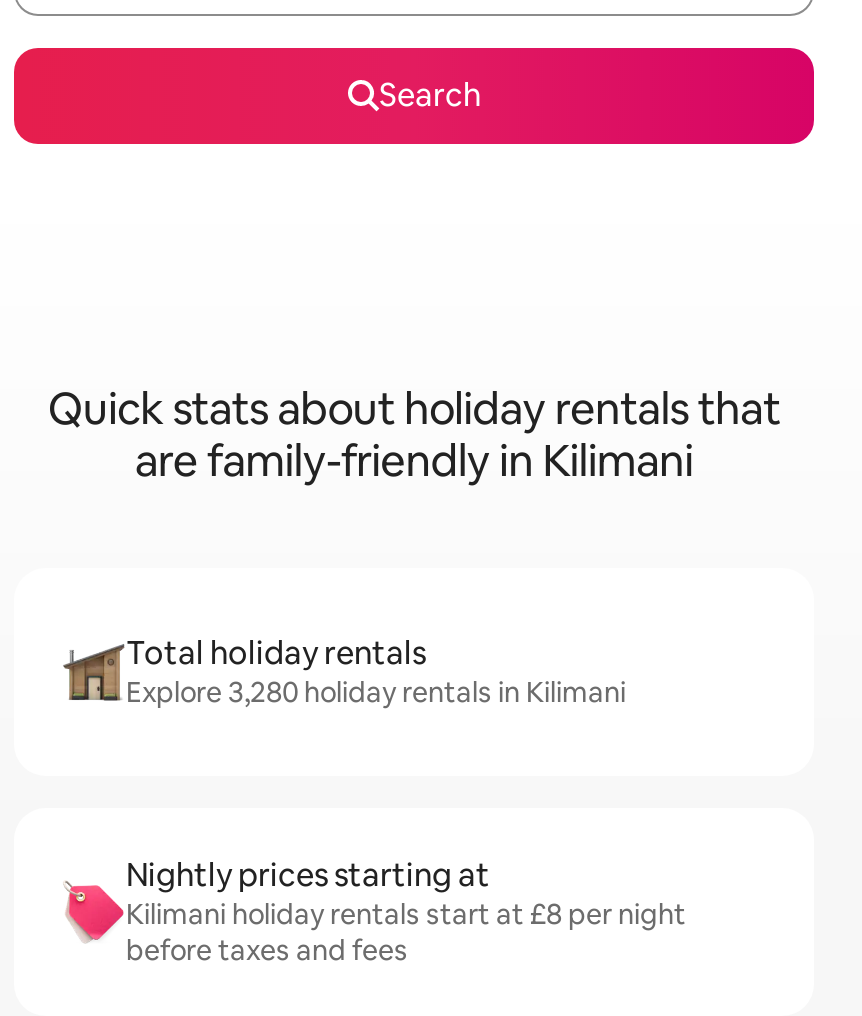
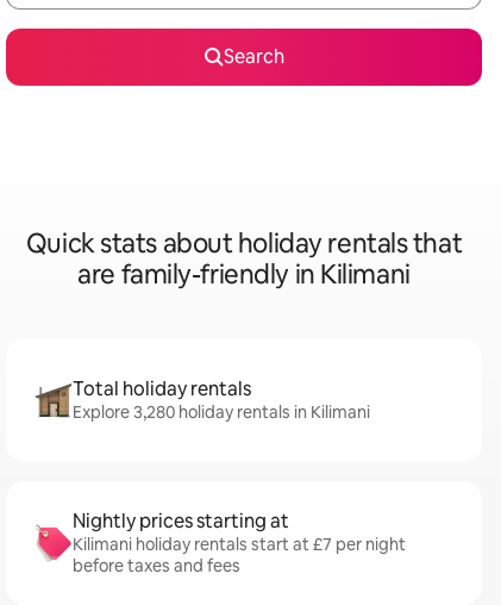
[126,896,686,932] Kilimani holiday rentals start at £8 per night -> [73,534,406,555] Kilimani holiday rentals start at £7 per night

